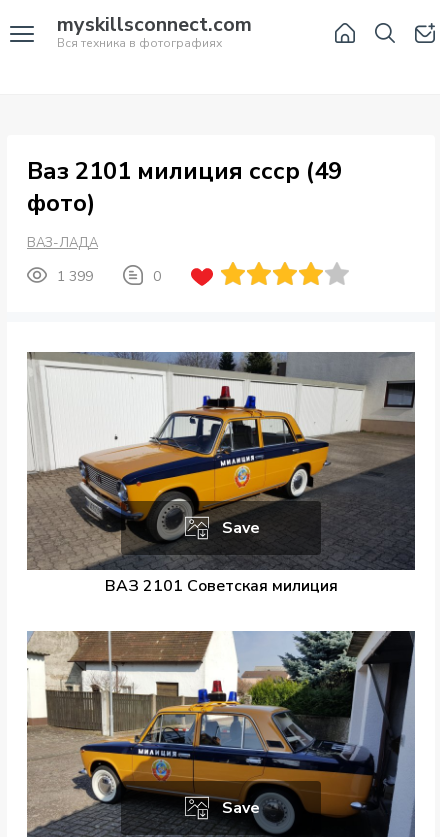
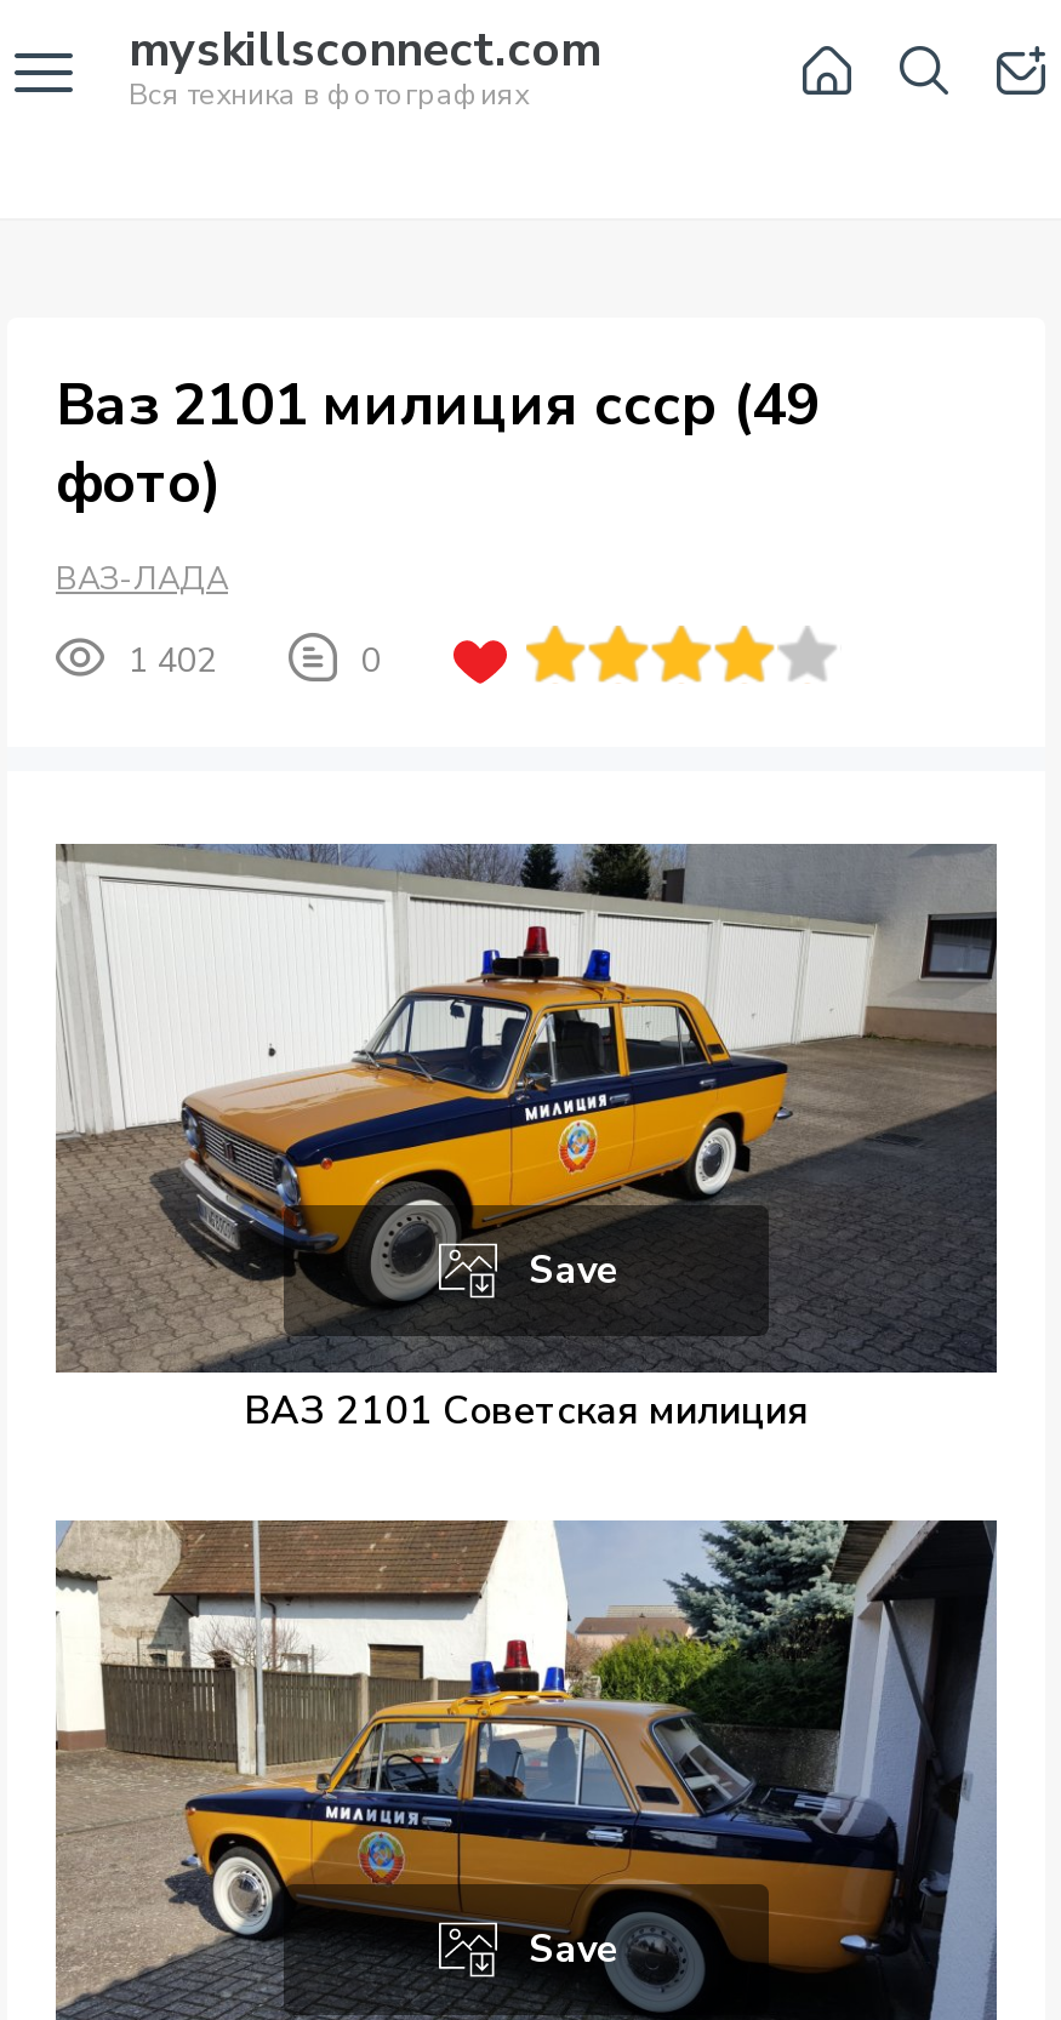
[57,267,93,286] 1 399 -> [129,638,216,684] 1 402

